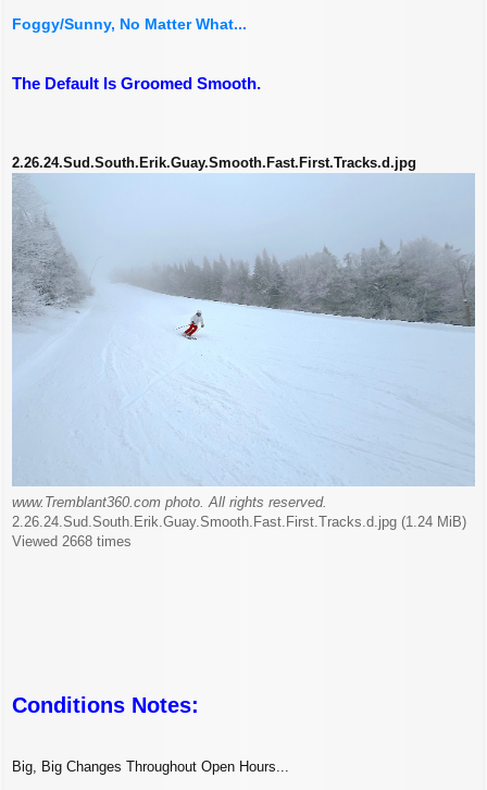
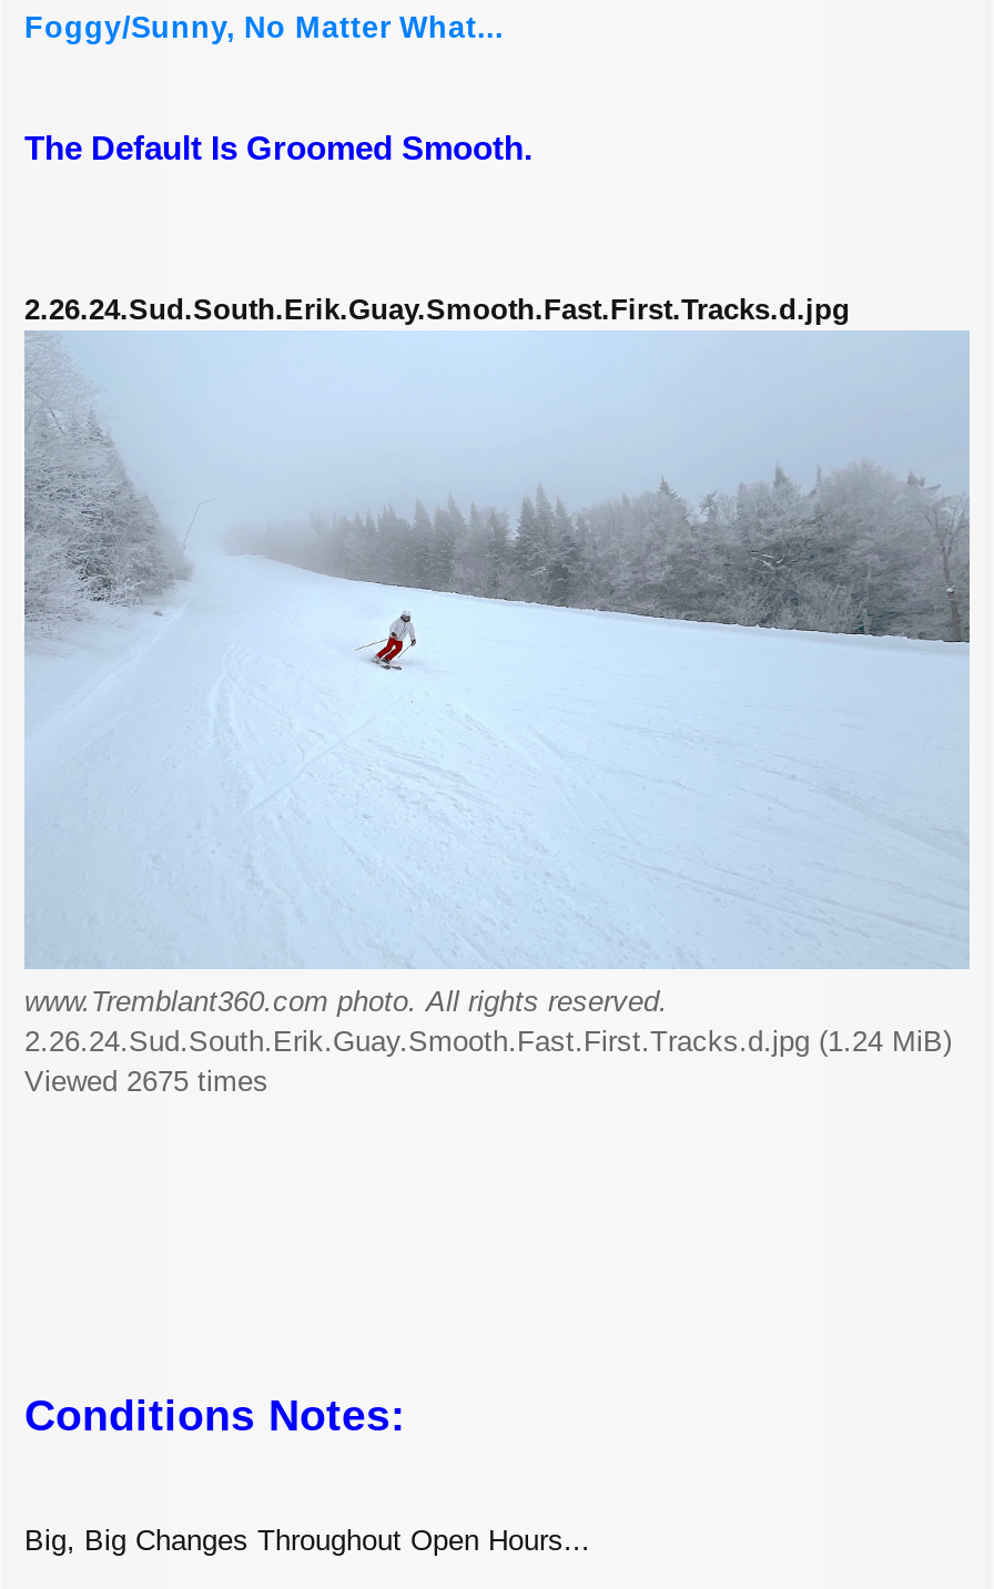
[12,534,132,550] Viewed 2668 times -> [24,1065,268,1099] Viewed 2675 times

